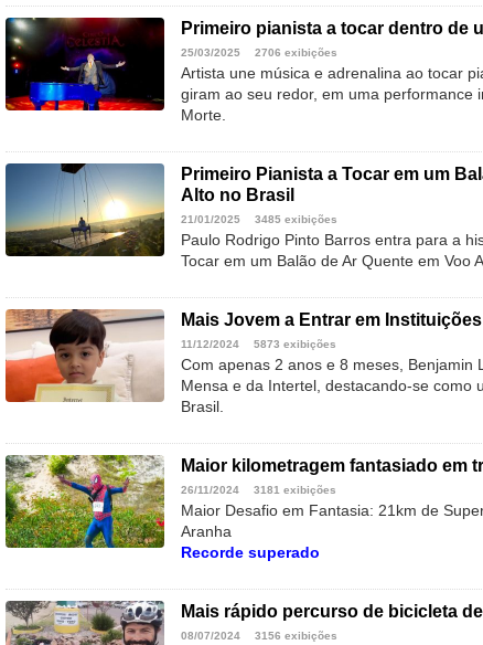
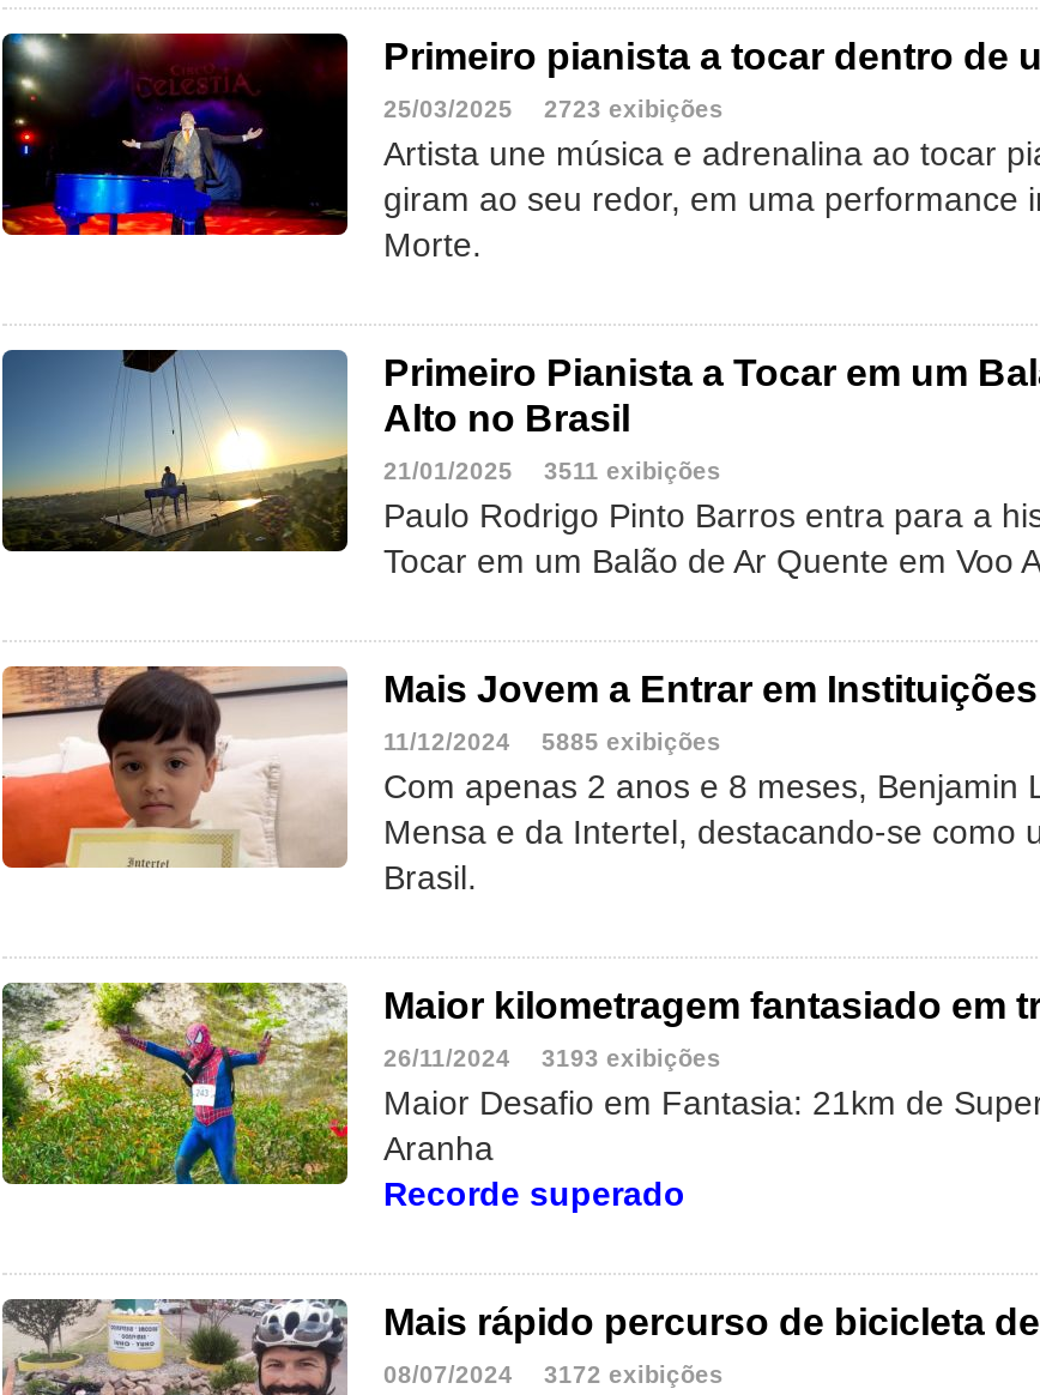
[181,47,337,59] 25/03/2025 2706 exibições -> [383,97,724,123] 25/03/2025 2723 exibições
[181,214,337,226] 21/01/2025 3485 exibições -> [383,459,721,485] 21/01/2025 3511 exibições
[181,338,336,351] 11/12/2024 5873 exibições -> [383,730,721,756] 11/12/2024 5885 exibições
[181,484,336,496] 26/11/2024 3181 exibições -> [383,1046,721,1072] 26/11/2024 3193 exibições
[181,630,337,642] 08/07/2024 3156 exibições -> [383,1362,724,1389] 08/07/2024 3172 exibições

